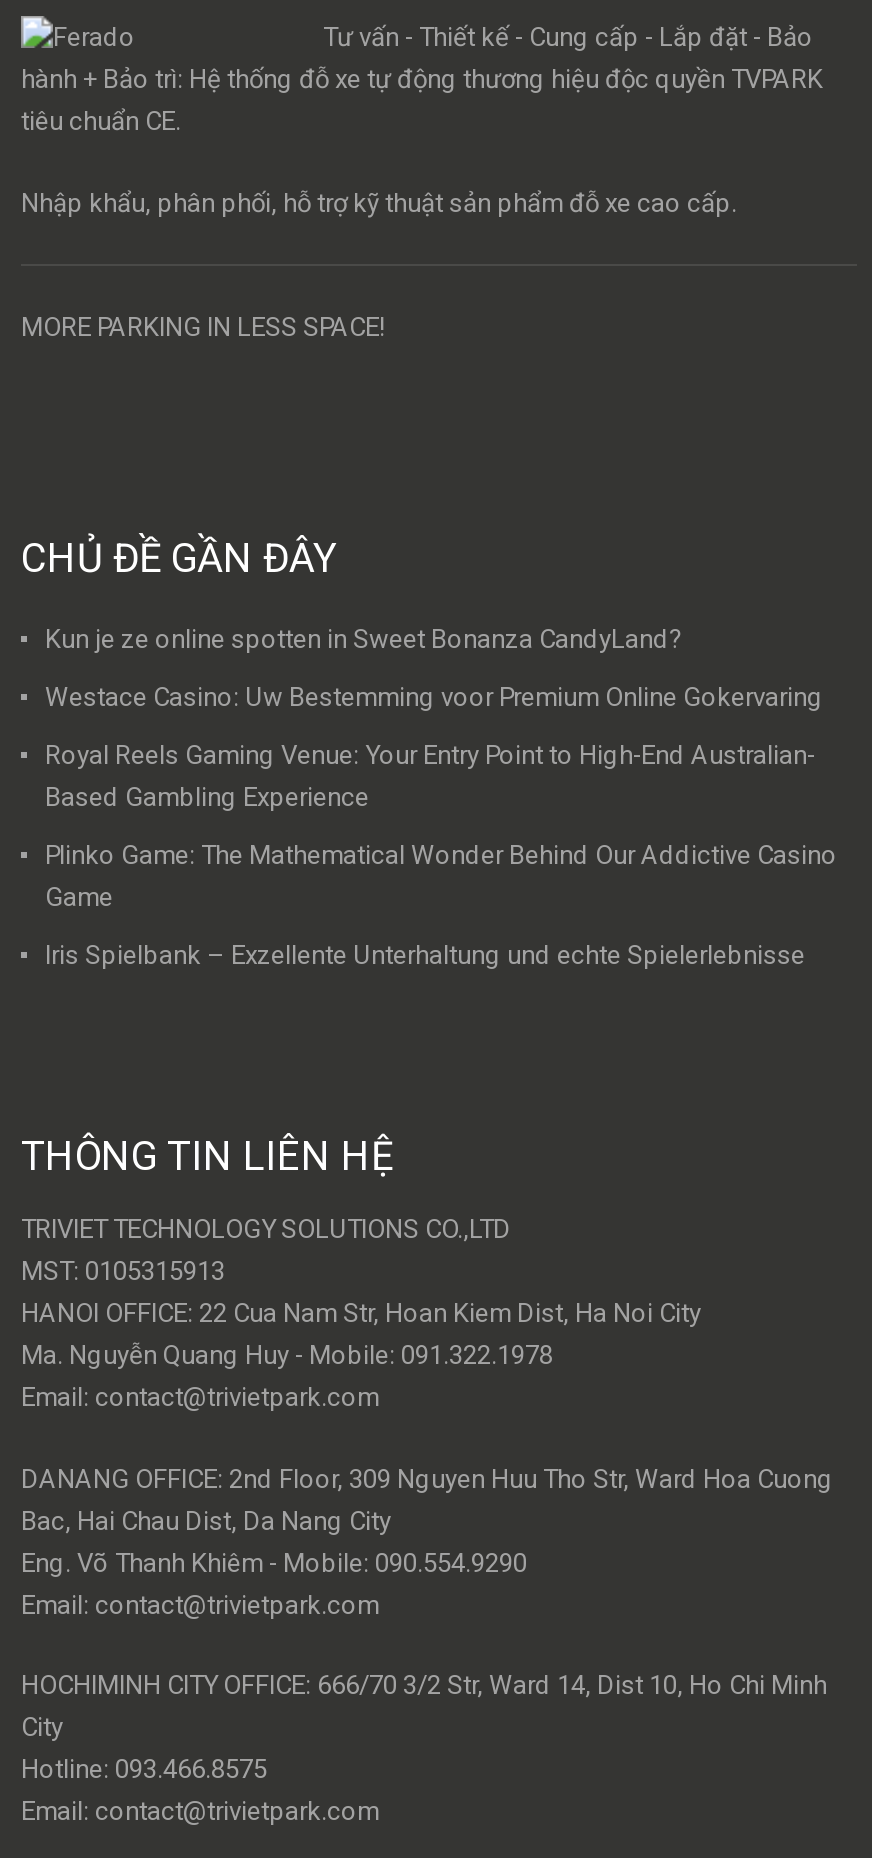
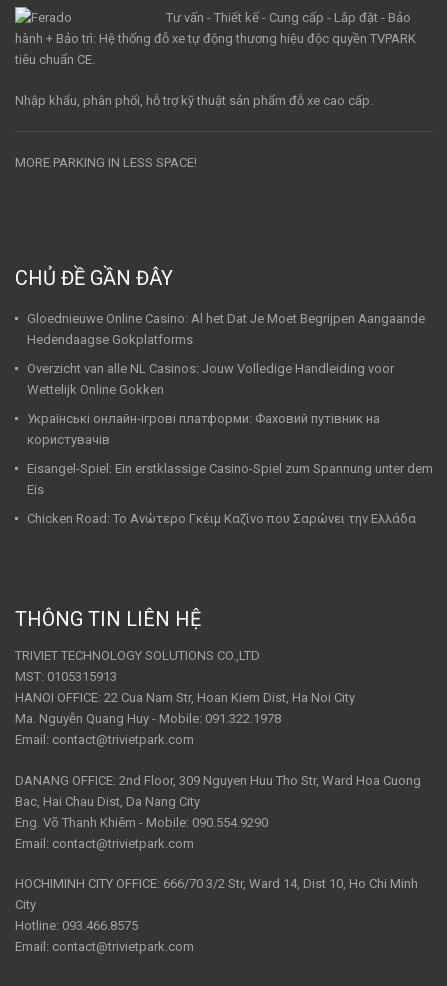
[45,624,683,654] Kun je ze online spotten in Sweet Bonanza CandyLand? -> [27,311,425,347] Gloednieuwe Online Casino: Al het Dat Je Moet Begrijpen Aangaande | Hedendaagse Gokplatforms
[45,682,823,712] Westace Casino: Uw Bestemming voor Premium Online Gokervaring -> [27,361,394,397] Overzicht van alle NL Casinos: Jouw Volledige Handleiding voor | Wettelijk Online Gokken
[45,740,815,812] Royal Reels Gaming Venue: Your Entry Point to High-End Australian- | Based Gambling Experience -> [27,411,380,447] Українські онлайн-ігрові платформи: Фаховий путівник на | користувачів
[45,840,837,912] Plinko Game: The Mathematical Wonder Behind Our Addictive Casino | Game -> [27,461,433,497] Eisangel-Spiel: Ein erstklassige Casino-Spiel zum Spannung unter dem | Eis
[45,940,805,970] Iris Spielbank – Exzellente Unterhaltung und echte Spielerlebnisse -> [27,511,416,526] Chicken Road: Το Ανώτερο Γκέιμ Καζίνο που Σαρώνει την Ελλάδα

